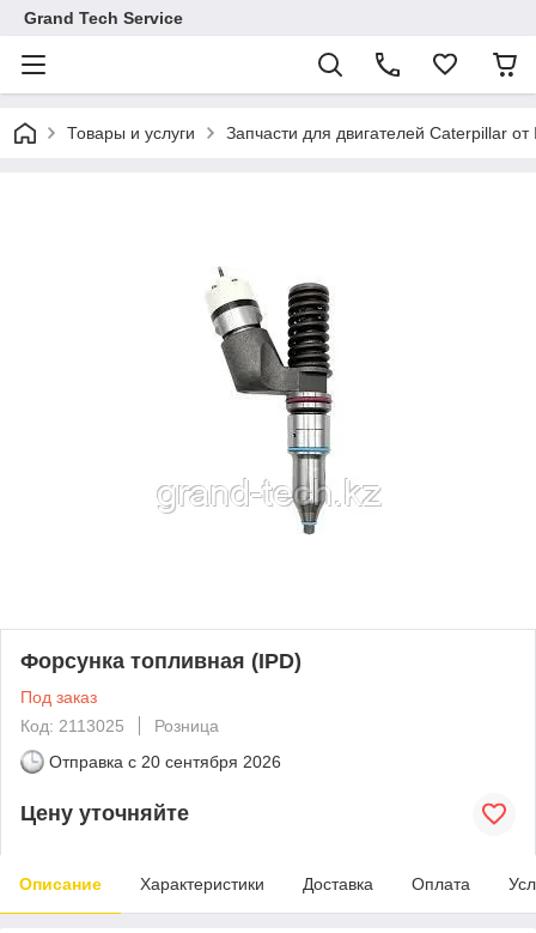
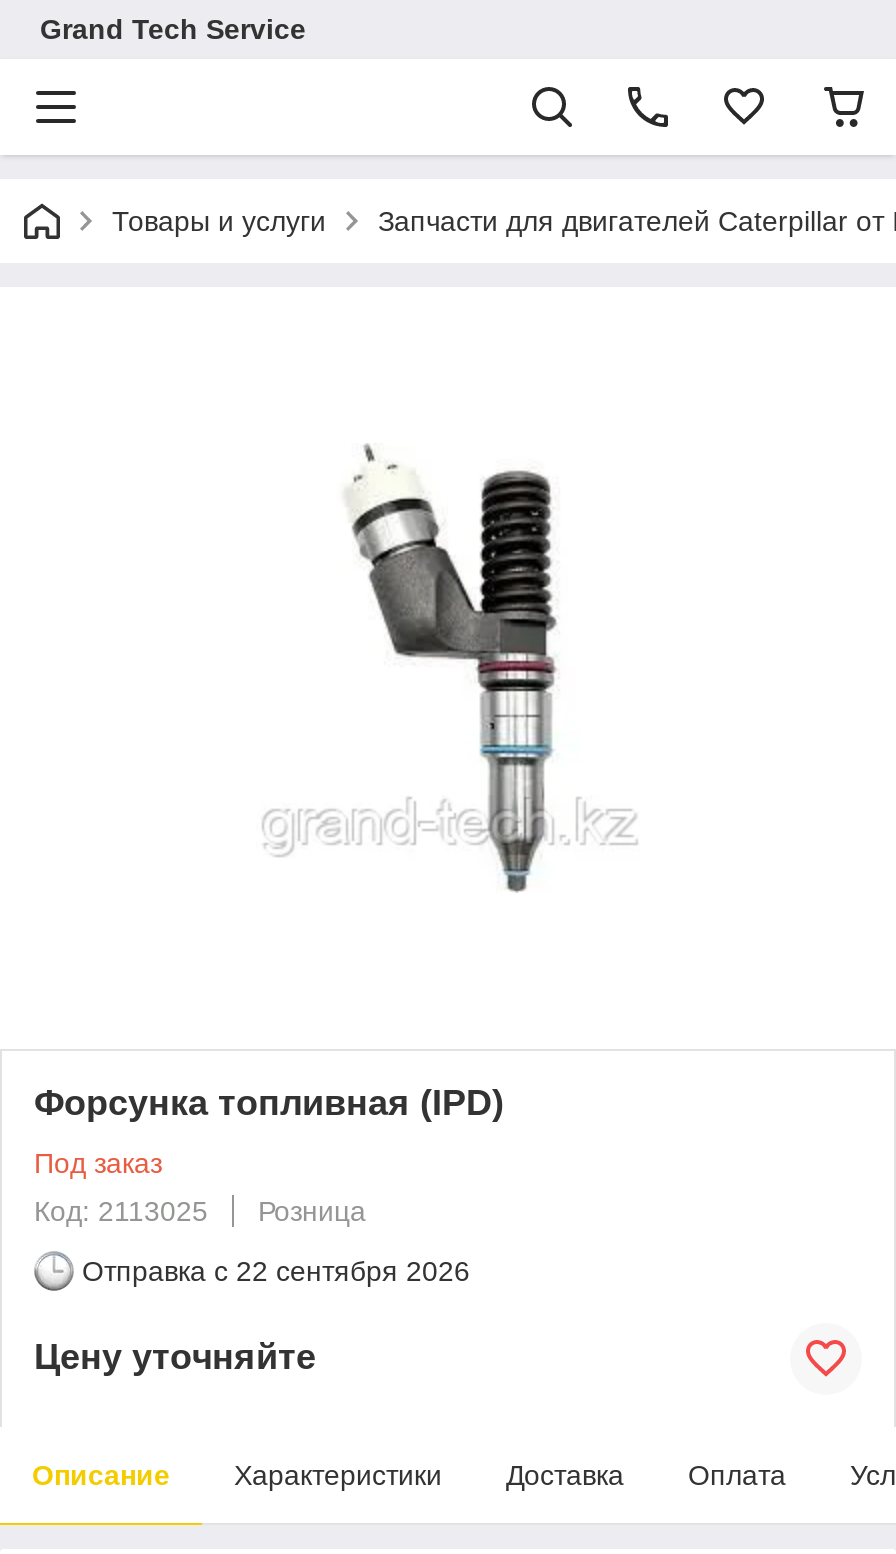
[49,752,281,771] Отправка с 20 сентября 2026 -> [82,1255,470,1287] Отправка с 22 сентября 2026

